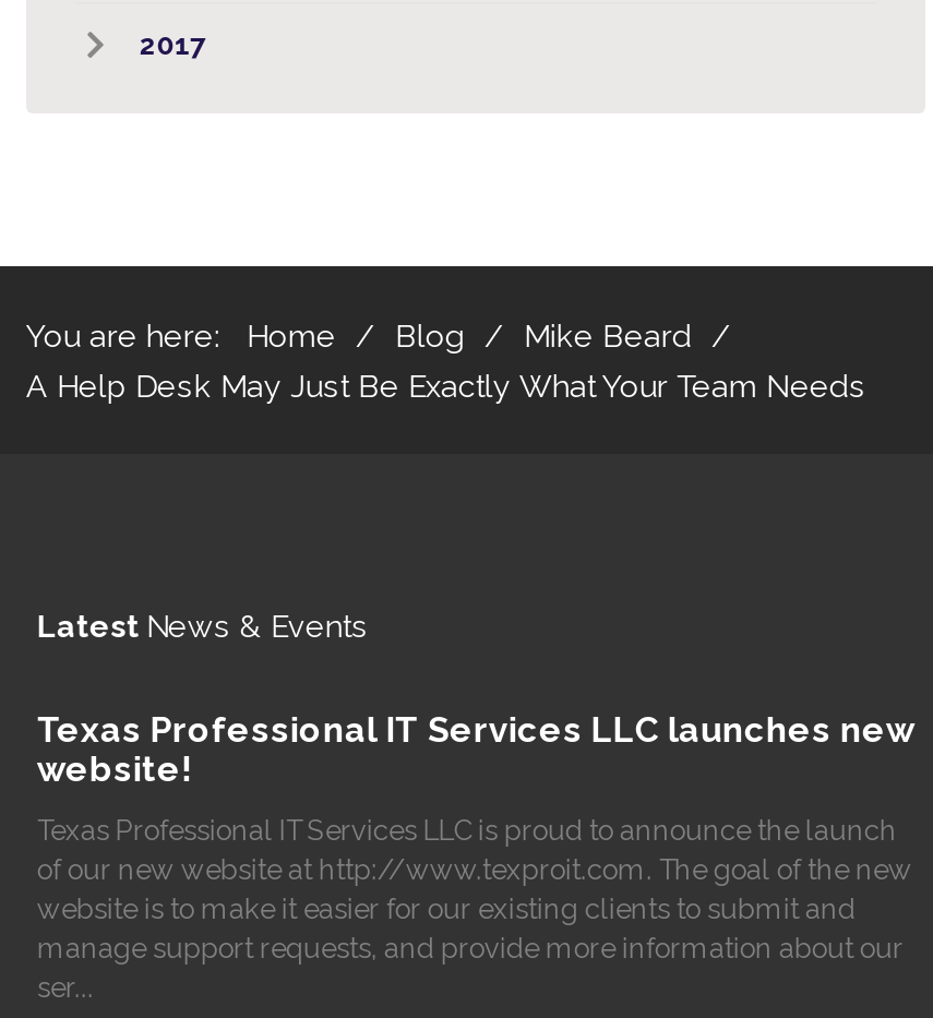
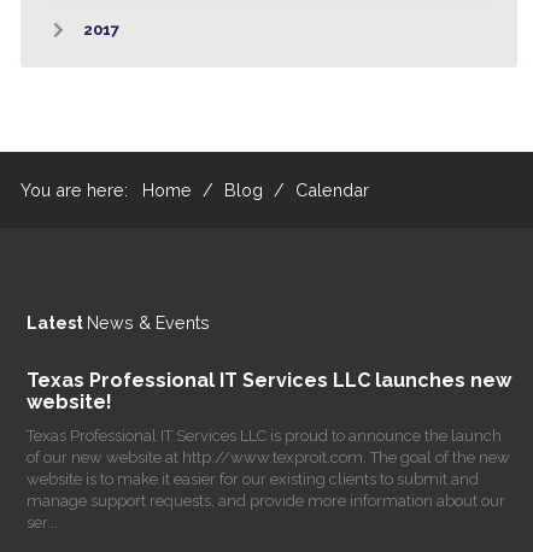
[26,316,866,403] You are here: Home / Blog / Mike Beard / | A Help Desk May Just Be Exactly What Your Team Needs -> [20,179,369,200] You are here: Home / Blog / Calendar

